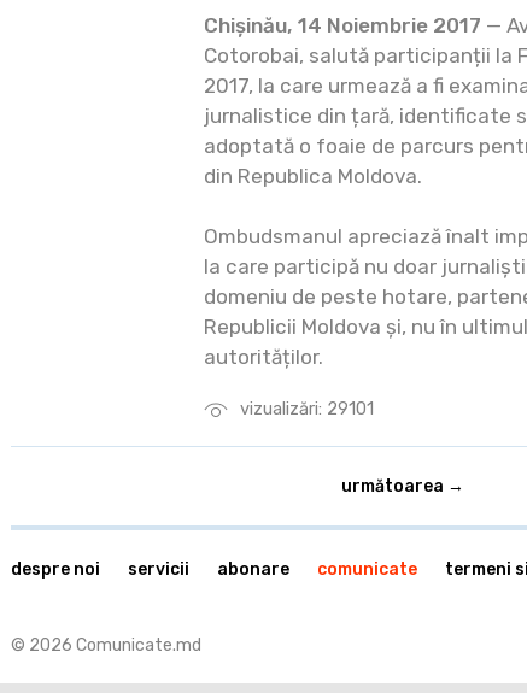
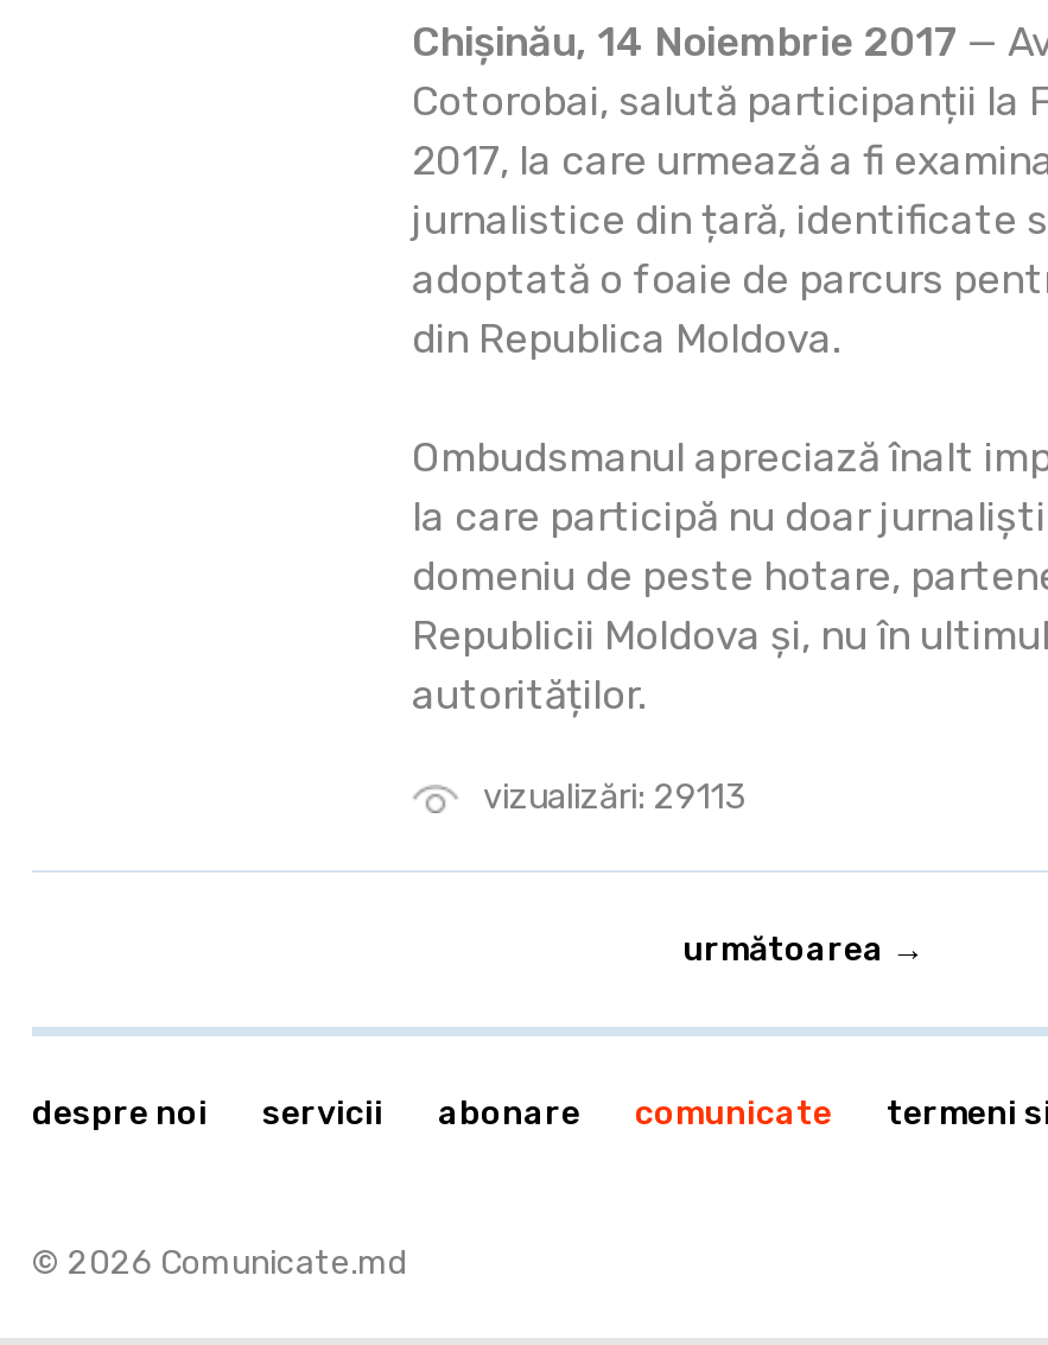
[240,398,374,419] vizualizări: 29101 -> [483,775,747,818] vizualizări: 29113

